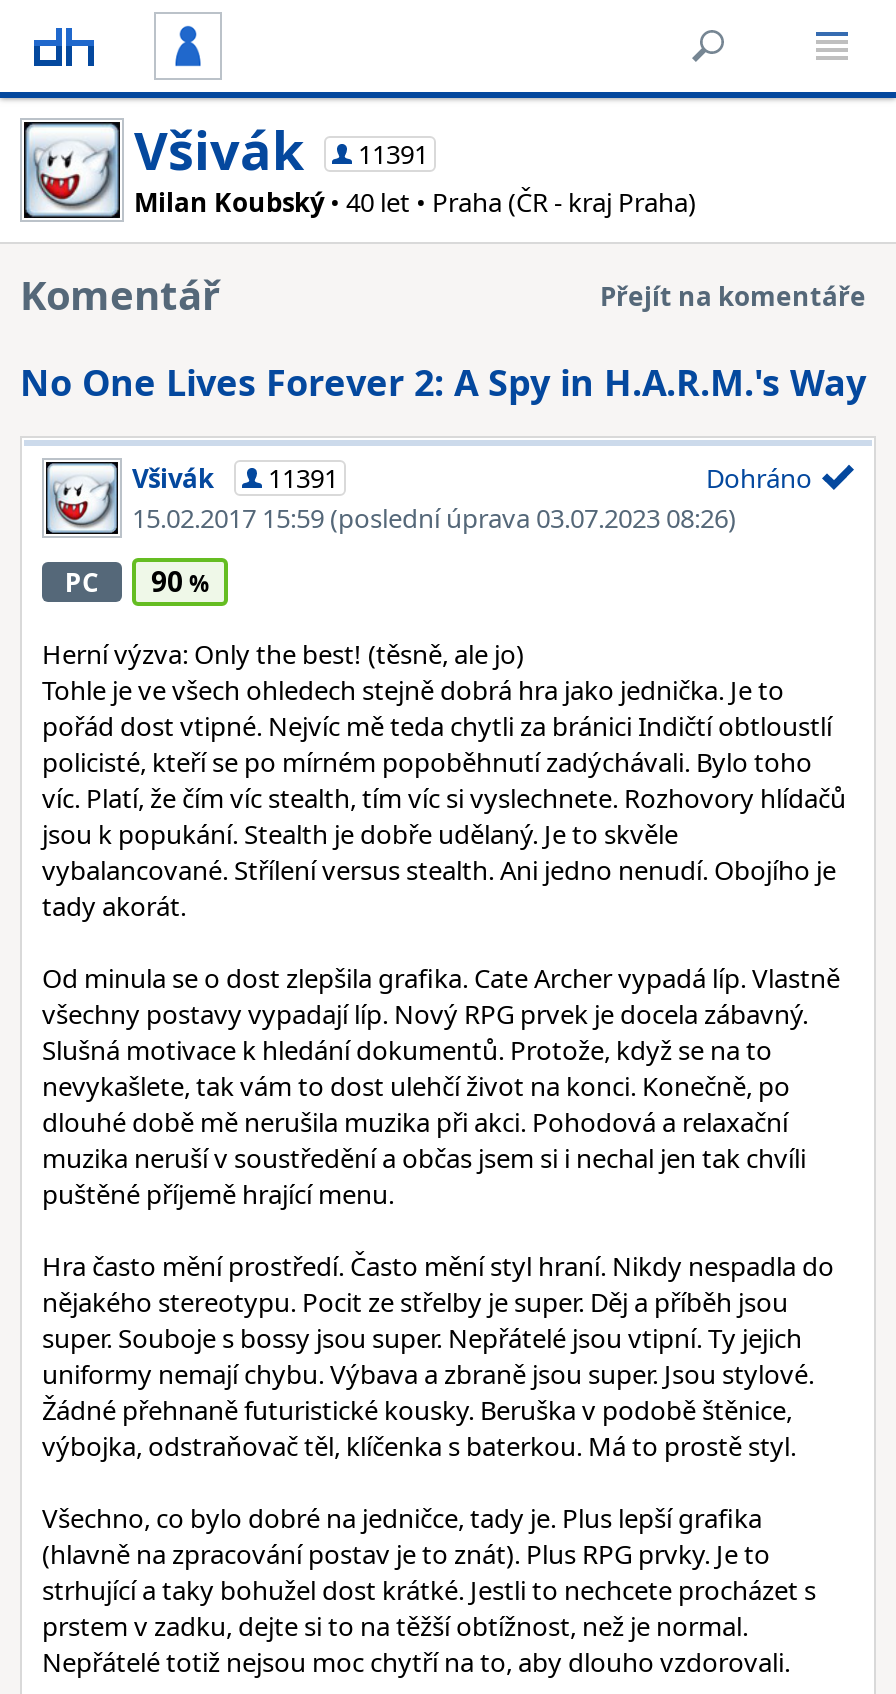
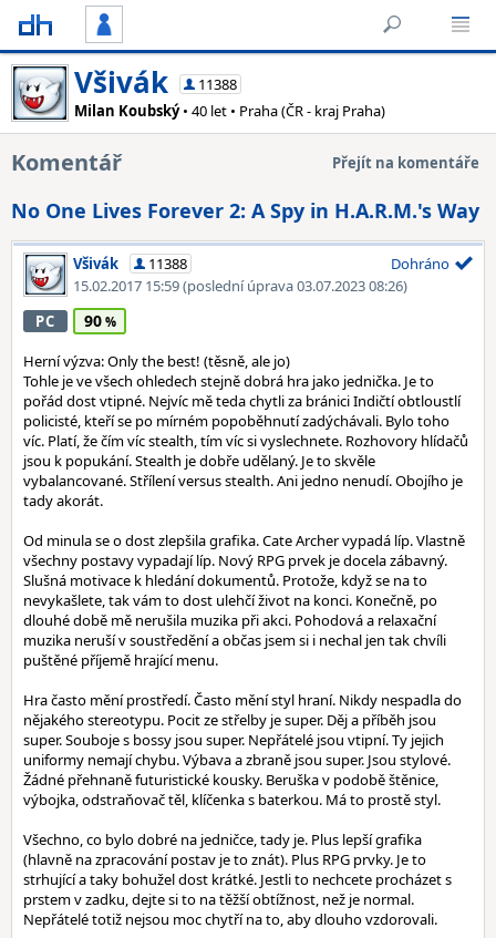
[134,114,428,186] Všivák 11391 -> [74,62,237,102] Všivák 11388
[132,460,338,496] Všivák 11391 -> [73,254,187,274] Všivák 11388

